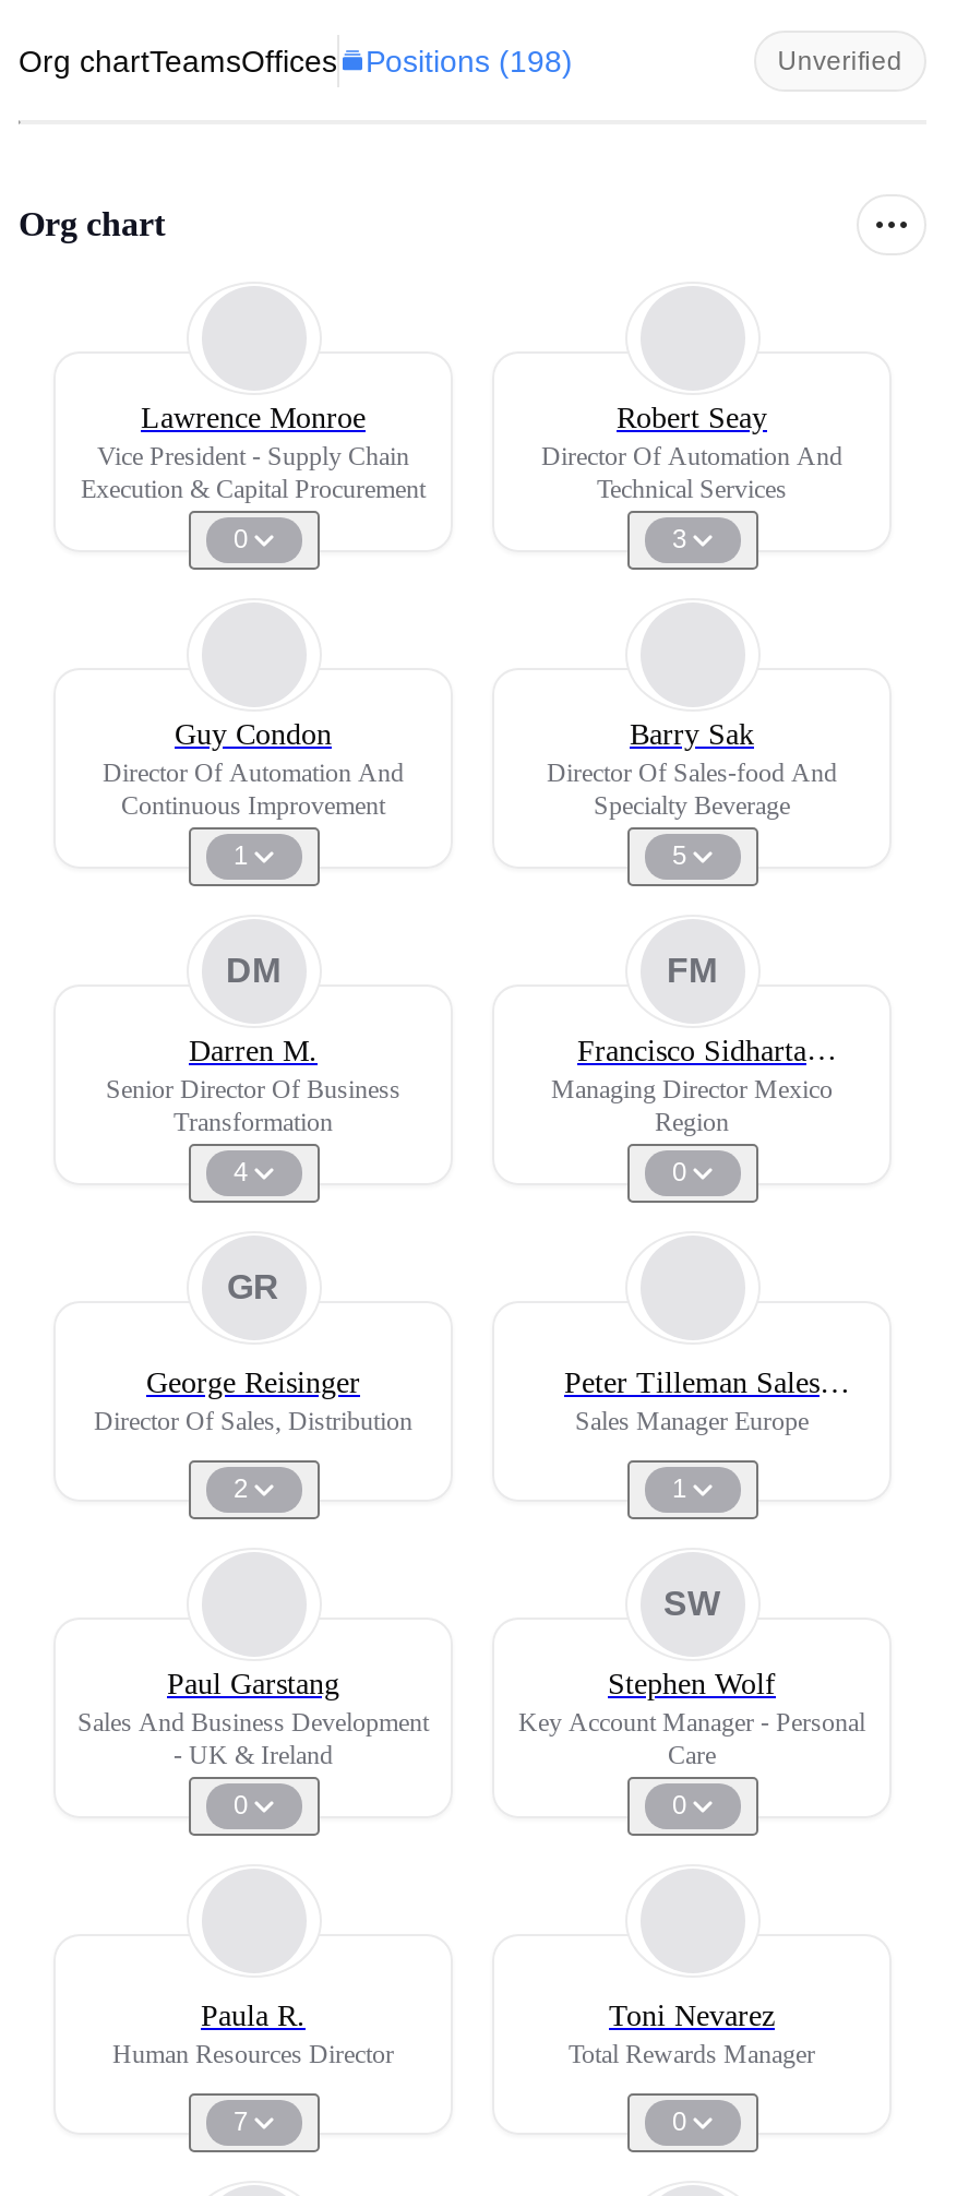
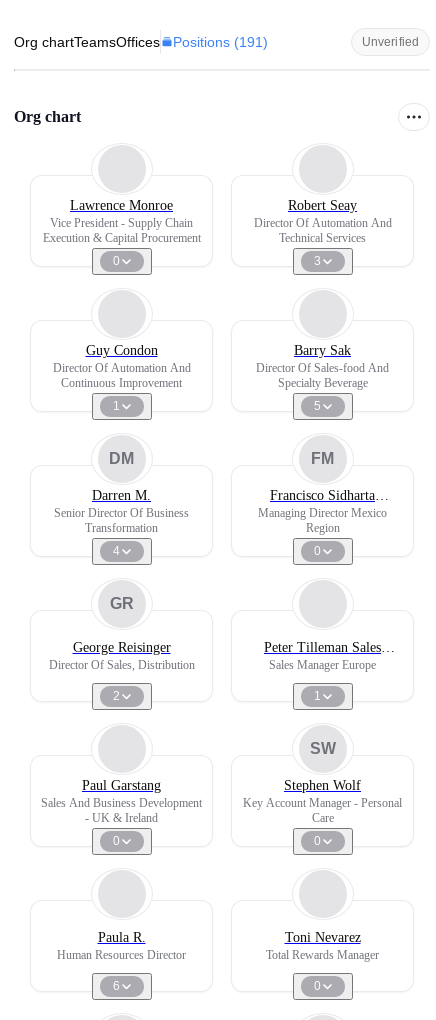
[19,43,573,79] Org chartTeamsOffices Positions (198) -> [14,34,268,50] Org chartTeamsOffices Positions (191)
[234,2107,249,2137] 7 -> [112,979,119,993] 6

